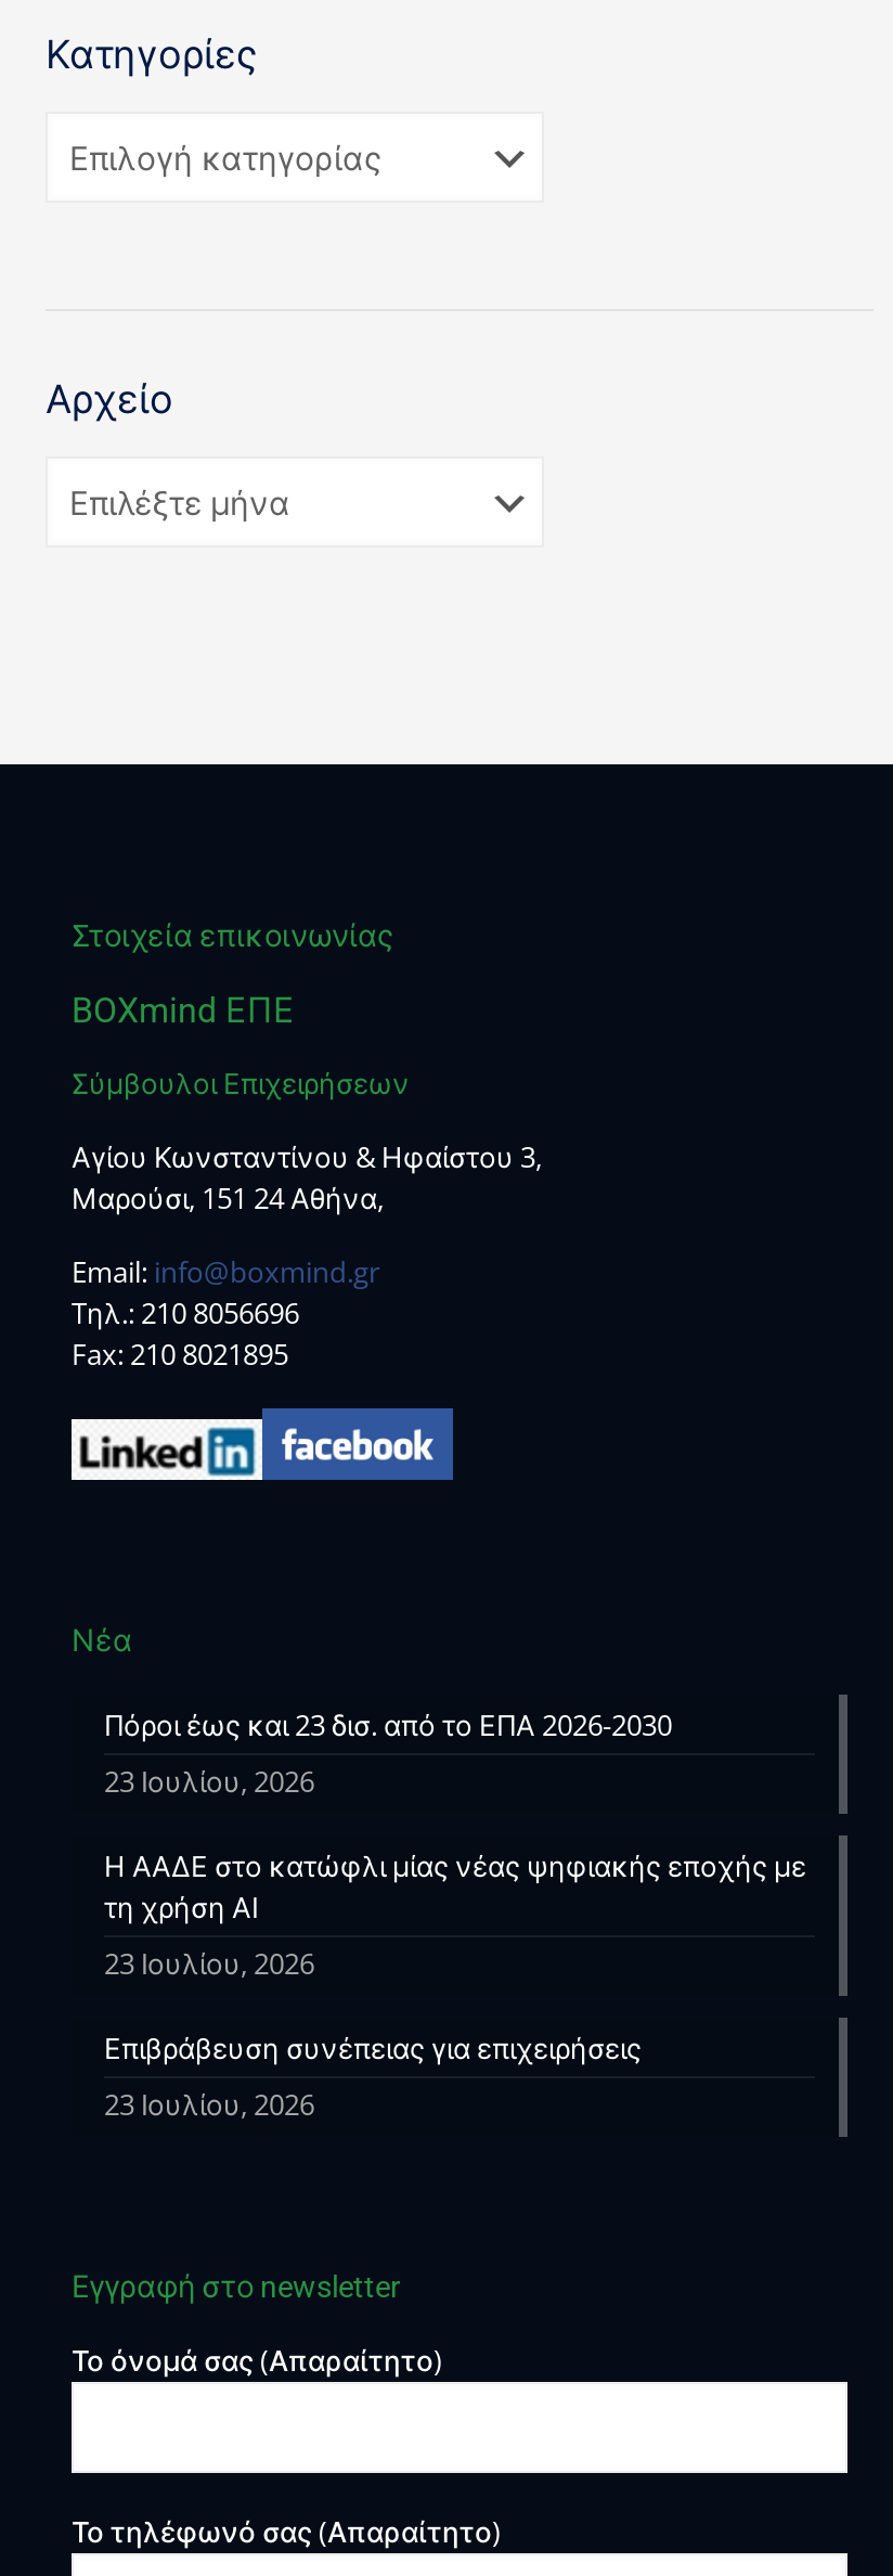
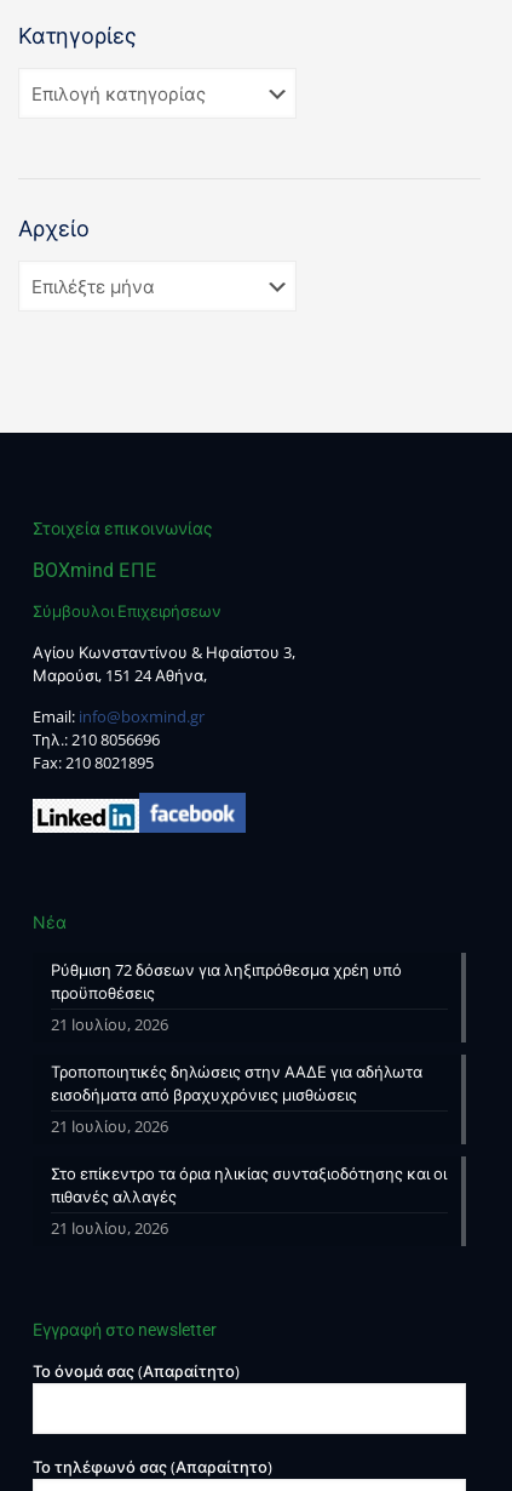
[104,1705,672,1800] Πόροι έως και 23 δισ. από το ΕΠΑ 2026-2030 | 23 Ιουλίου, 2026 -> [51,959,402,1035] Ρύθμιση 72 δόσεων για ληξιπρόθεσμα χρέη υπό | προϋποθέσεις | 21 Ιουλίου, 2026
[104,1846,806,1983] Η ΑΑΔΕ στο κατώφλι μίας νέας ψηφιακής εποχής με | τη χρήση ΑΙ | 23 Ιουλίου, 2026 -> [51,1060,422,1137] Τροποποιητικές δηλώσεις στην ΑΑΔΕ για αδήλωτα | εισοδήματα από βραχυχρόνιες μισθώσεις | 21 Ιουλίου, 2026
[104,2028,642,2123] Επιβράβευση συνέπειας για επιχειρήσεις | 23 Ιουλίου, 2026 -> [51,1162,447,1239] Στο επίκεντρο τα όρια ηλικίας συνταξιοδότησης και οι | πιθανές αλλαγές | 21 Ιουλίου, 2026

